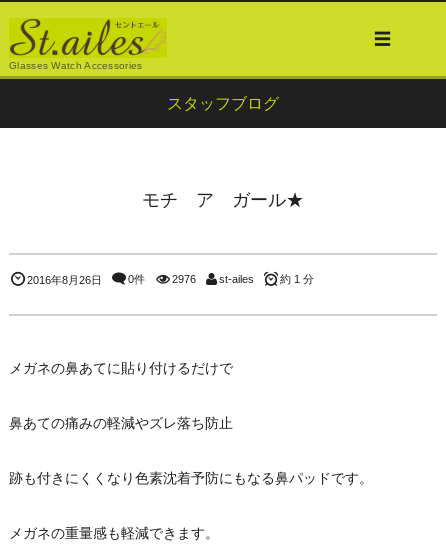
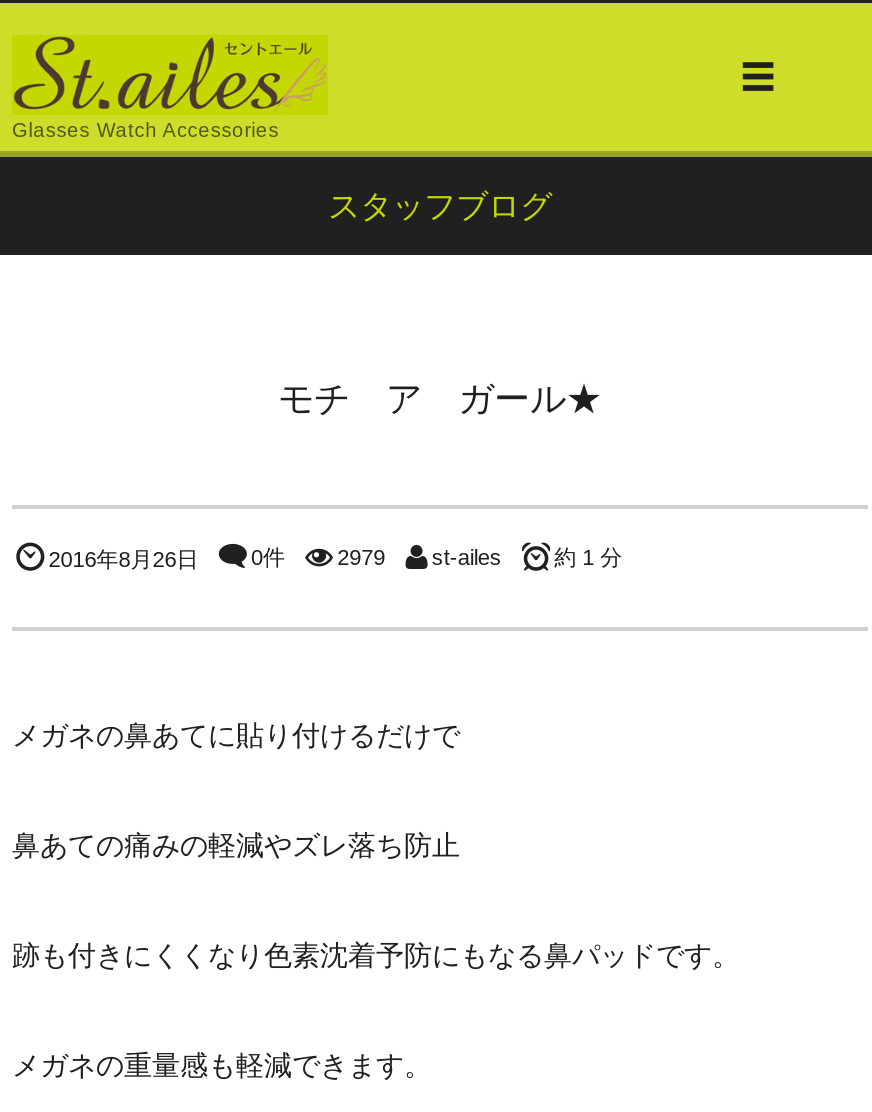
[172,273,254,285] 2976 st-ailes -> [337,545,502,569] 2979 st-ailes

